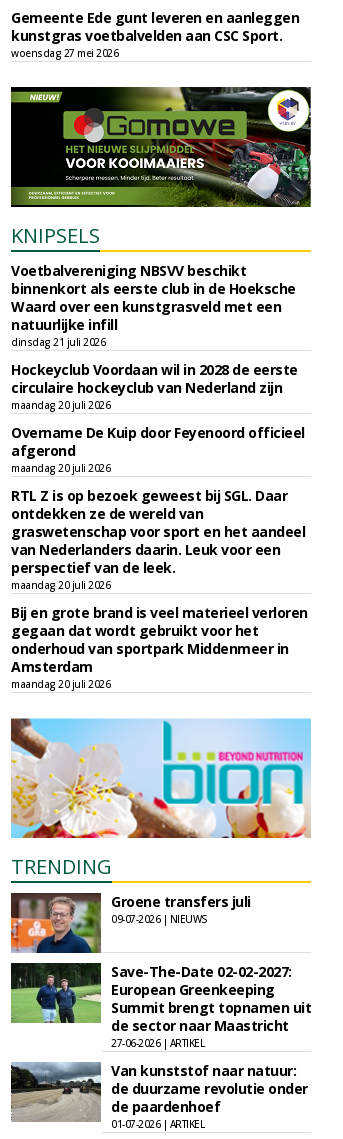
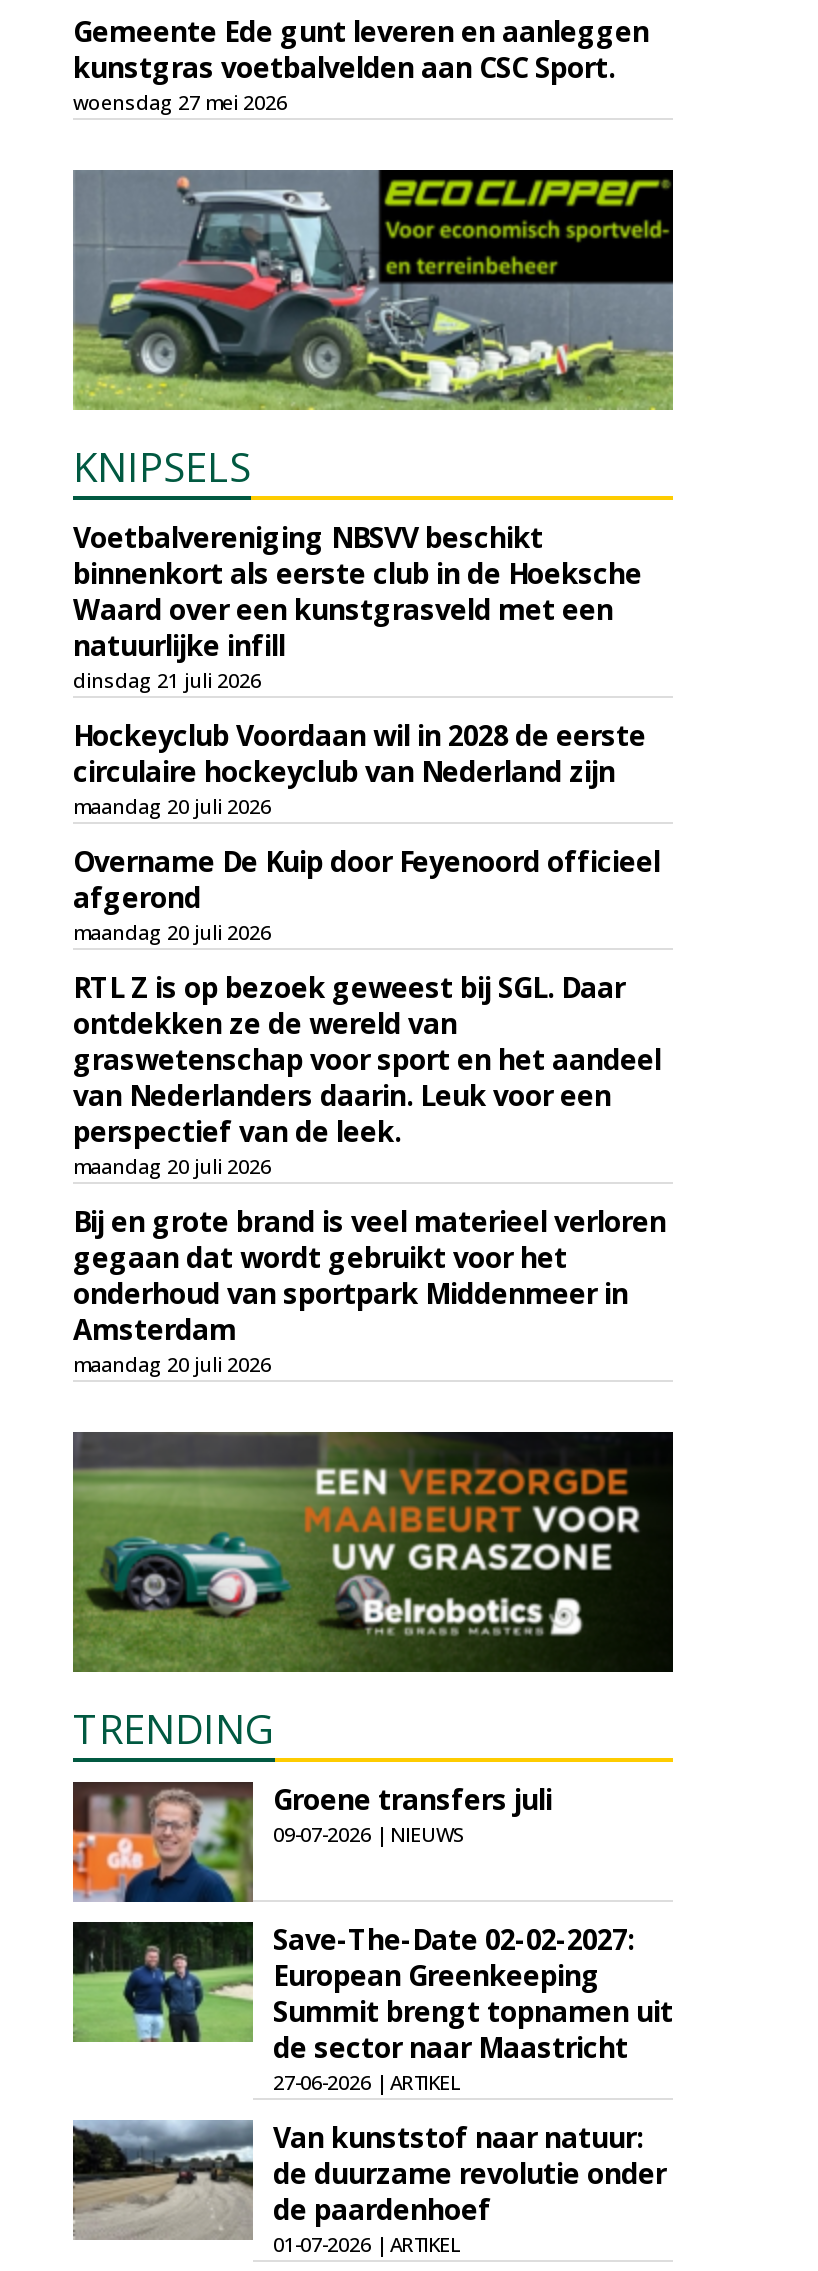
[10,86,312,208] [image] -> [71,168,675,412] [image]
[11,718,311,839] [image] -> [71,1430,675,1674] [image]

